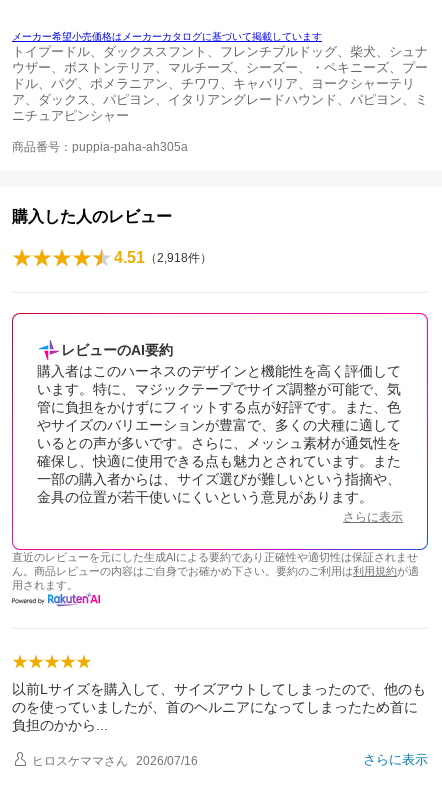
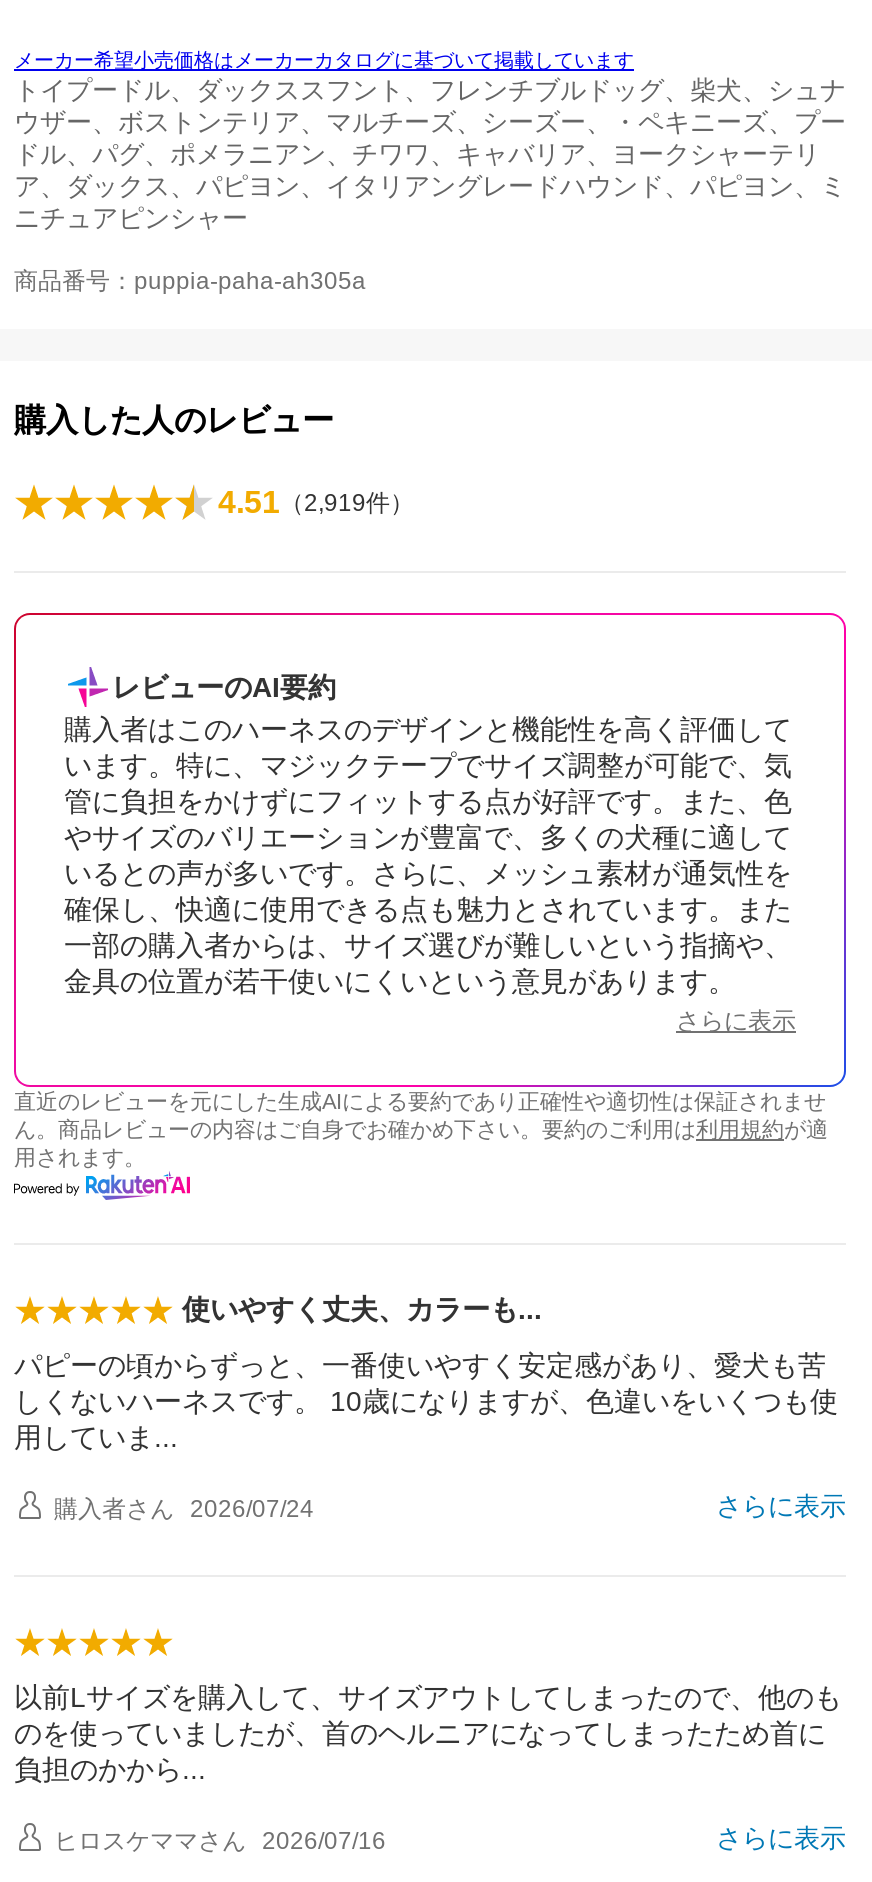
[114,249,212,266] 4.51（2,918件） -> [218,485,414,519] 4.51（2,919件）
none -> [14,1293,846,1523] 使いやすく丈夫、カラーも | パピーの頃からずっと、一番使いやすく安定感があり、愛犬も苦 | しくないハーネスです。 10歳になりますが、色違いをいくつも使 | 用していま | さらに表示 | 購入者さん 2026/07/24

